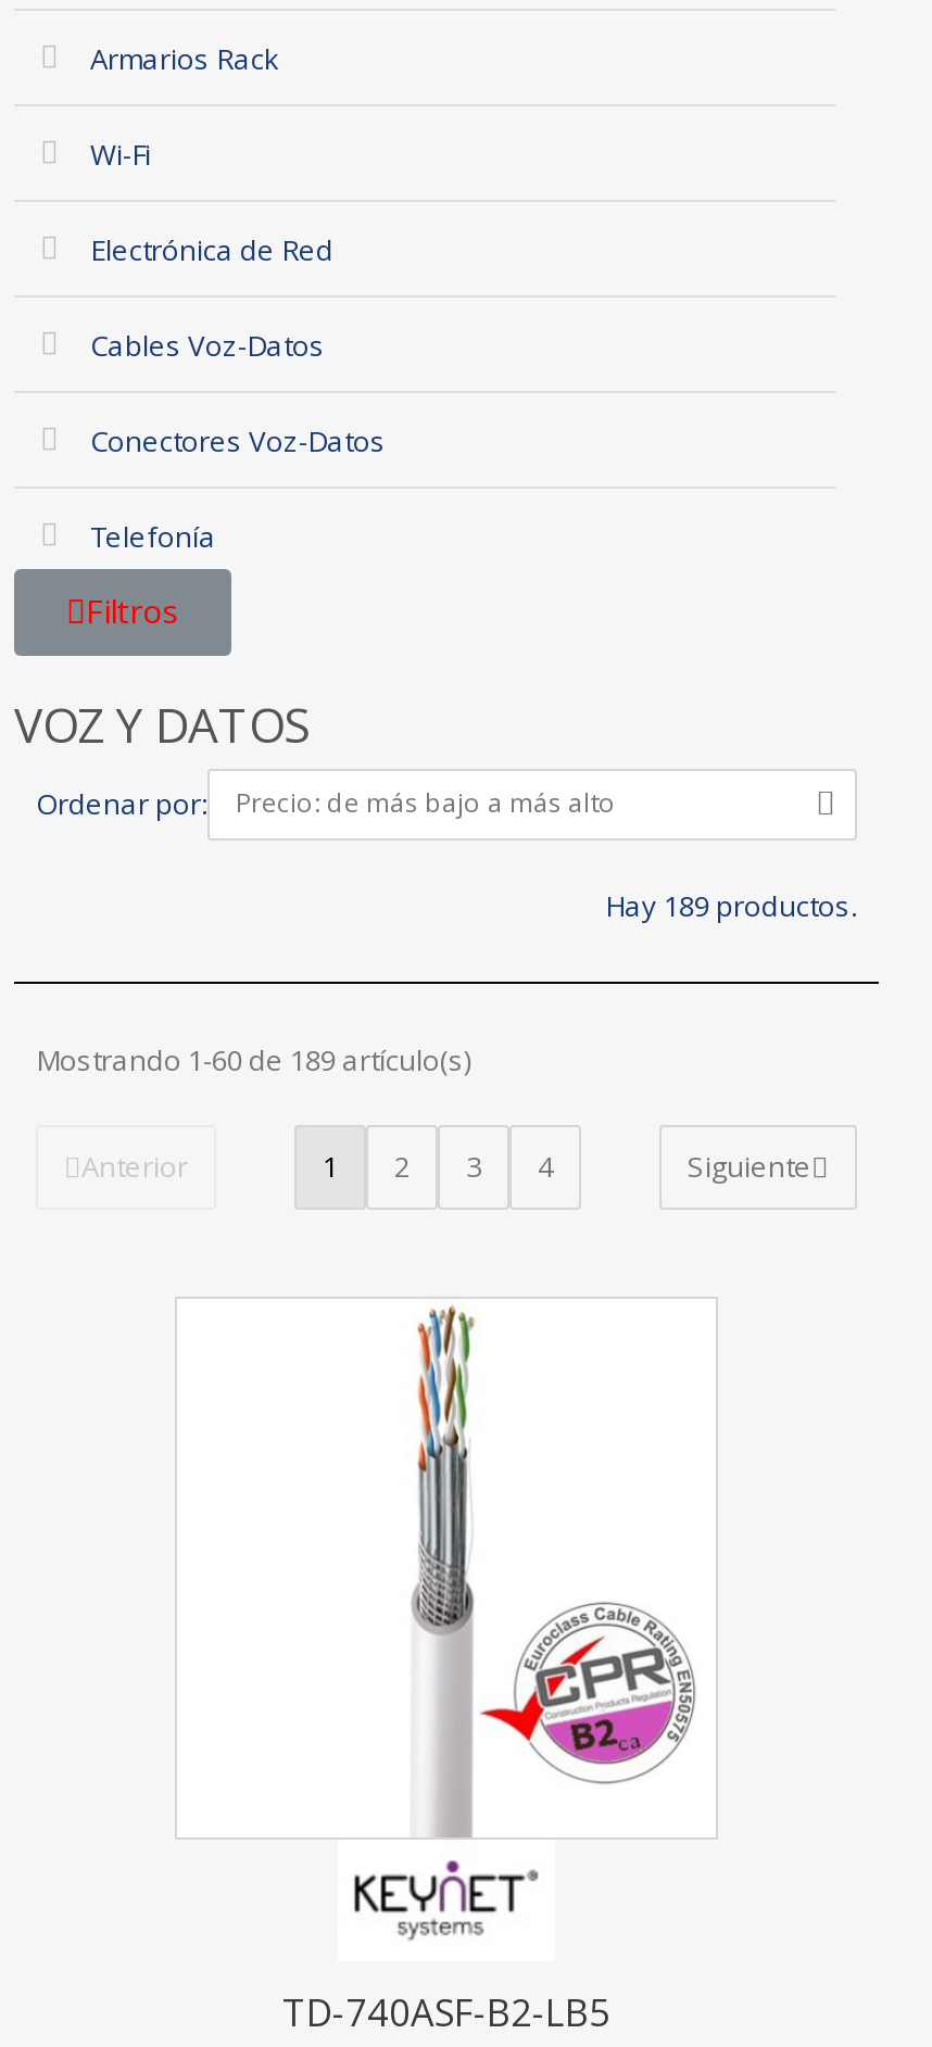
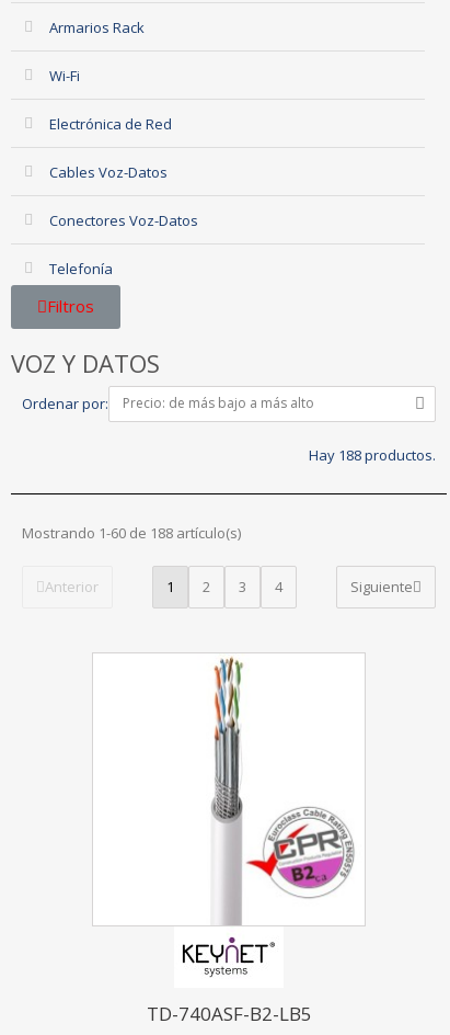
[605,886,857,925] Hay 189 productos. -> [309,445,436,465] Hay 188 productos.
[36,1040,470,1079] Mostrando 1-60 de 189 artículo(s) -> [22,523,241,543] Mostrando 1-60 de 188 artículo(s)

